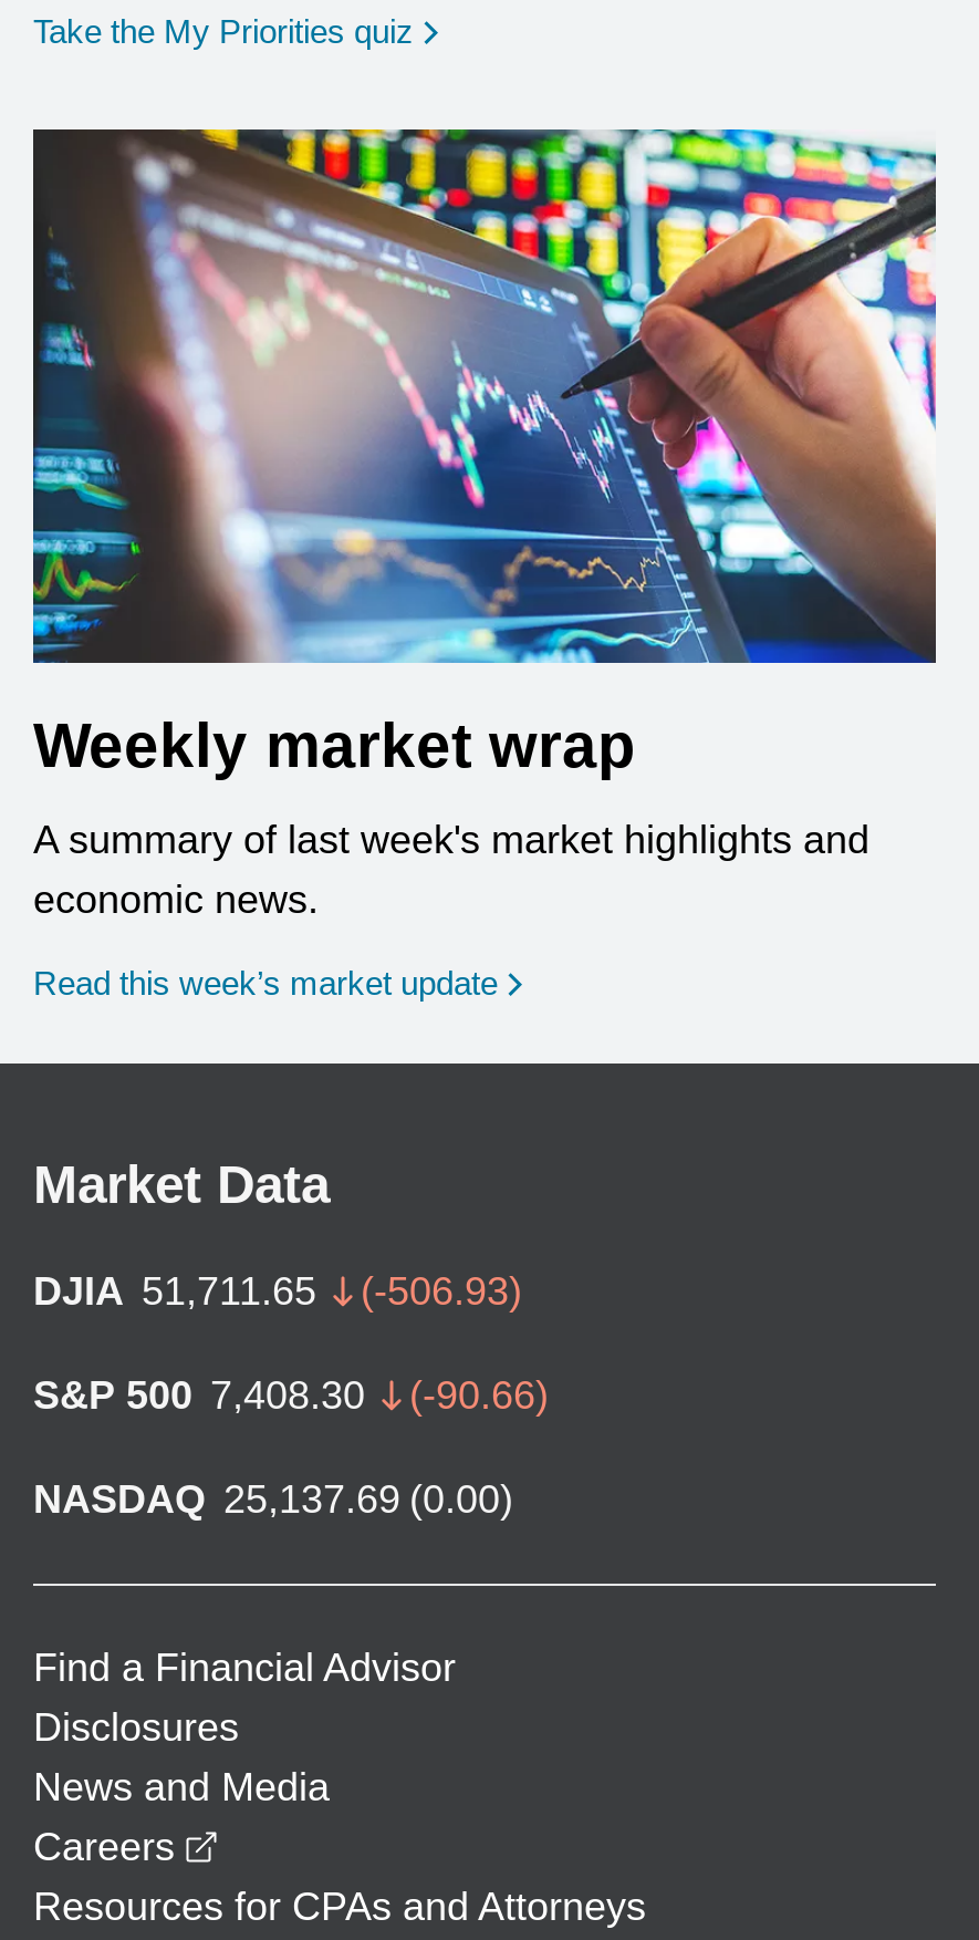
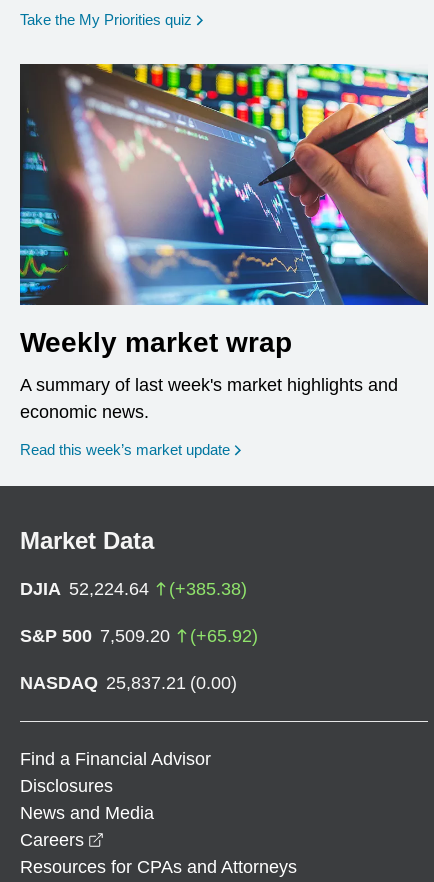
[33,1269,522,1313] DJIA 51,711.65 | (-506.93) -> [20,579,247,599] DJIA 52,224.64 | (+385.38)
[33,1373,549,1417] S&P 500 7,408.30 | (-90.66) -> [20,626,258,646] S&P 500 7,509.20 | (+65.92)
[33,1477,513,1521] NASDAQ 25,137.69 (0.00) -> [20,673,237,693] NASDAQ 25,837.21 (0.00)

